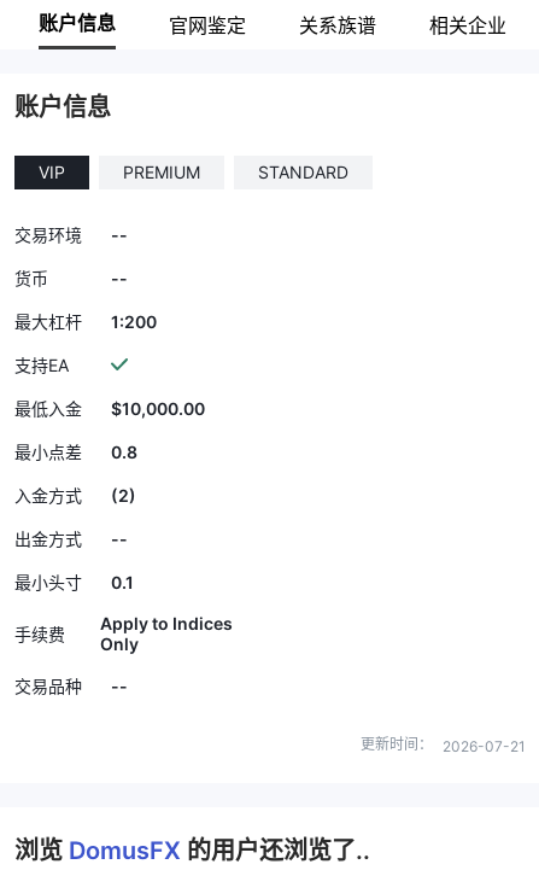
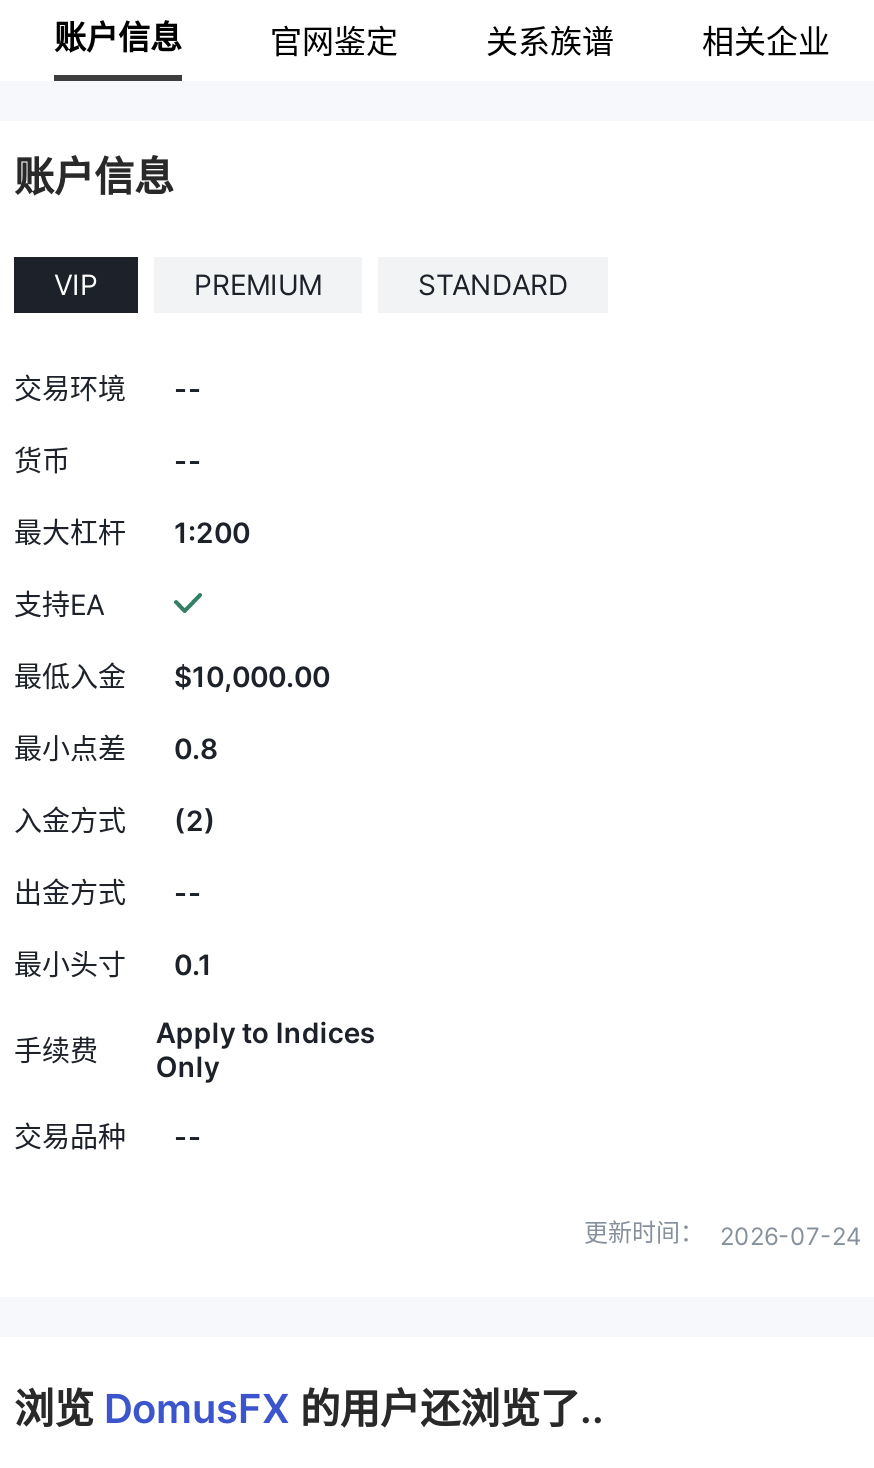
[361,735,526,755] 更新时间： 2026-07-21 -> [584,1217,862,1251] 更新时间： 2026-07-24

